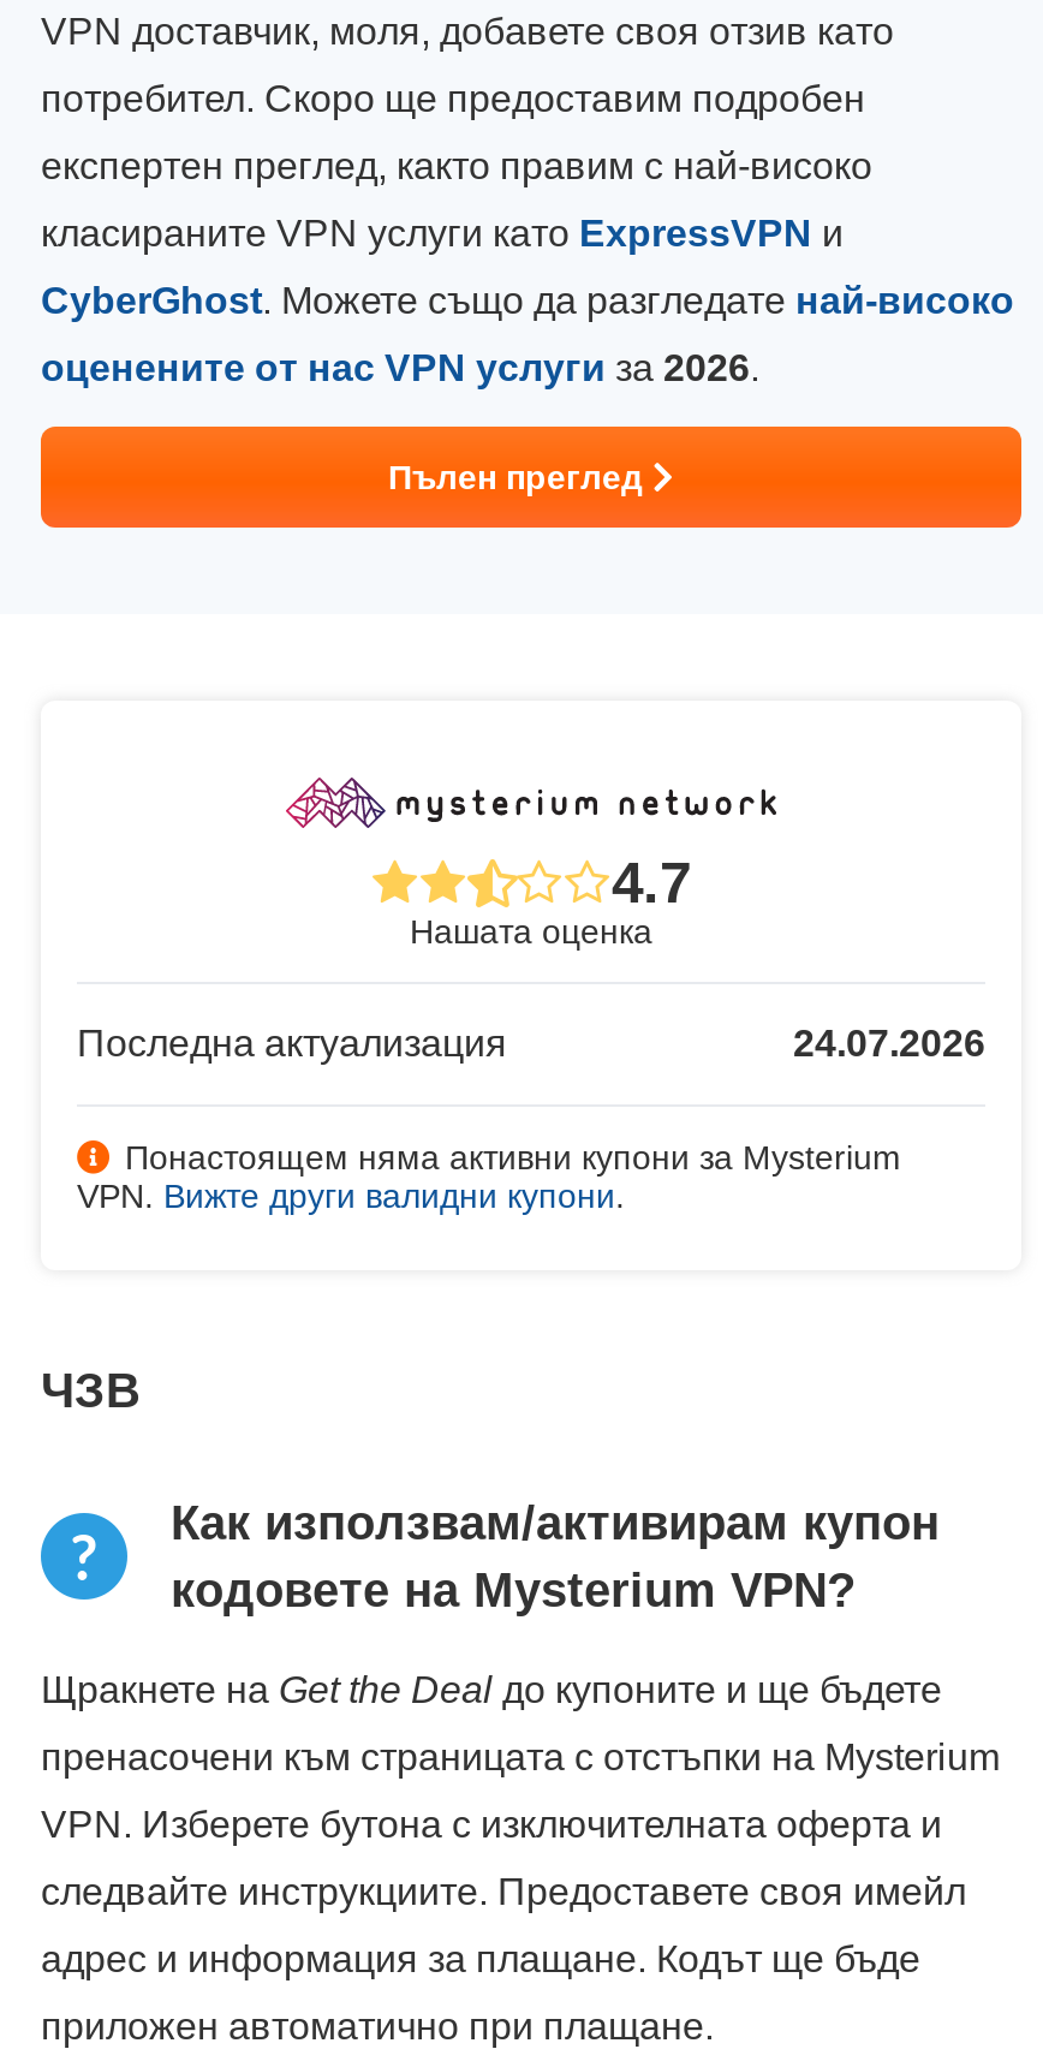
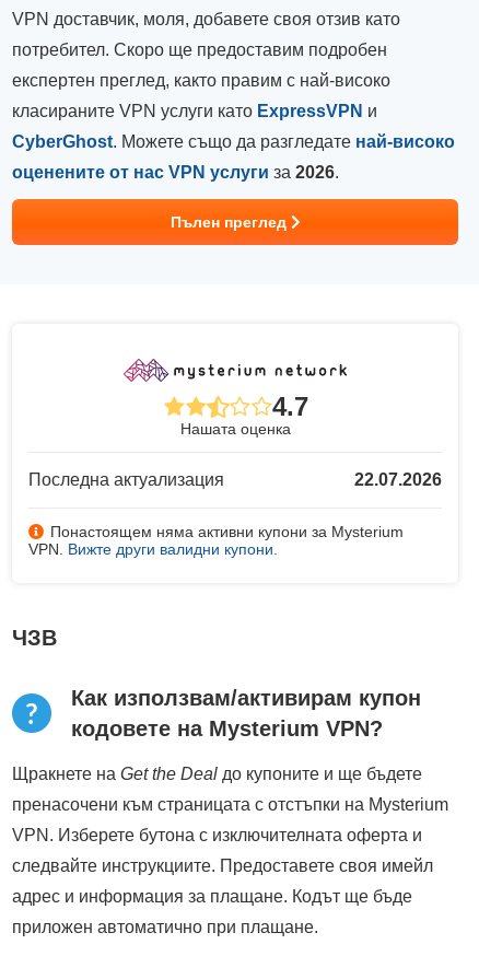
[793,1023,985,1064] 24.07.2026 -> [354,470,442,489] 22.07.2026

